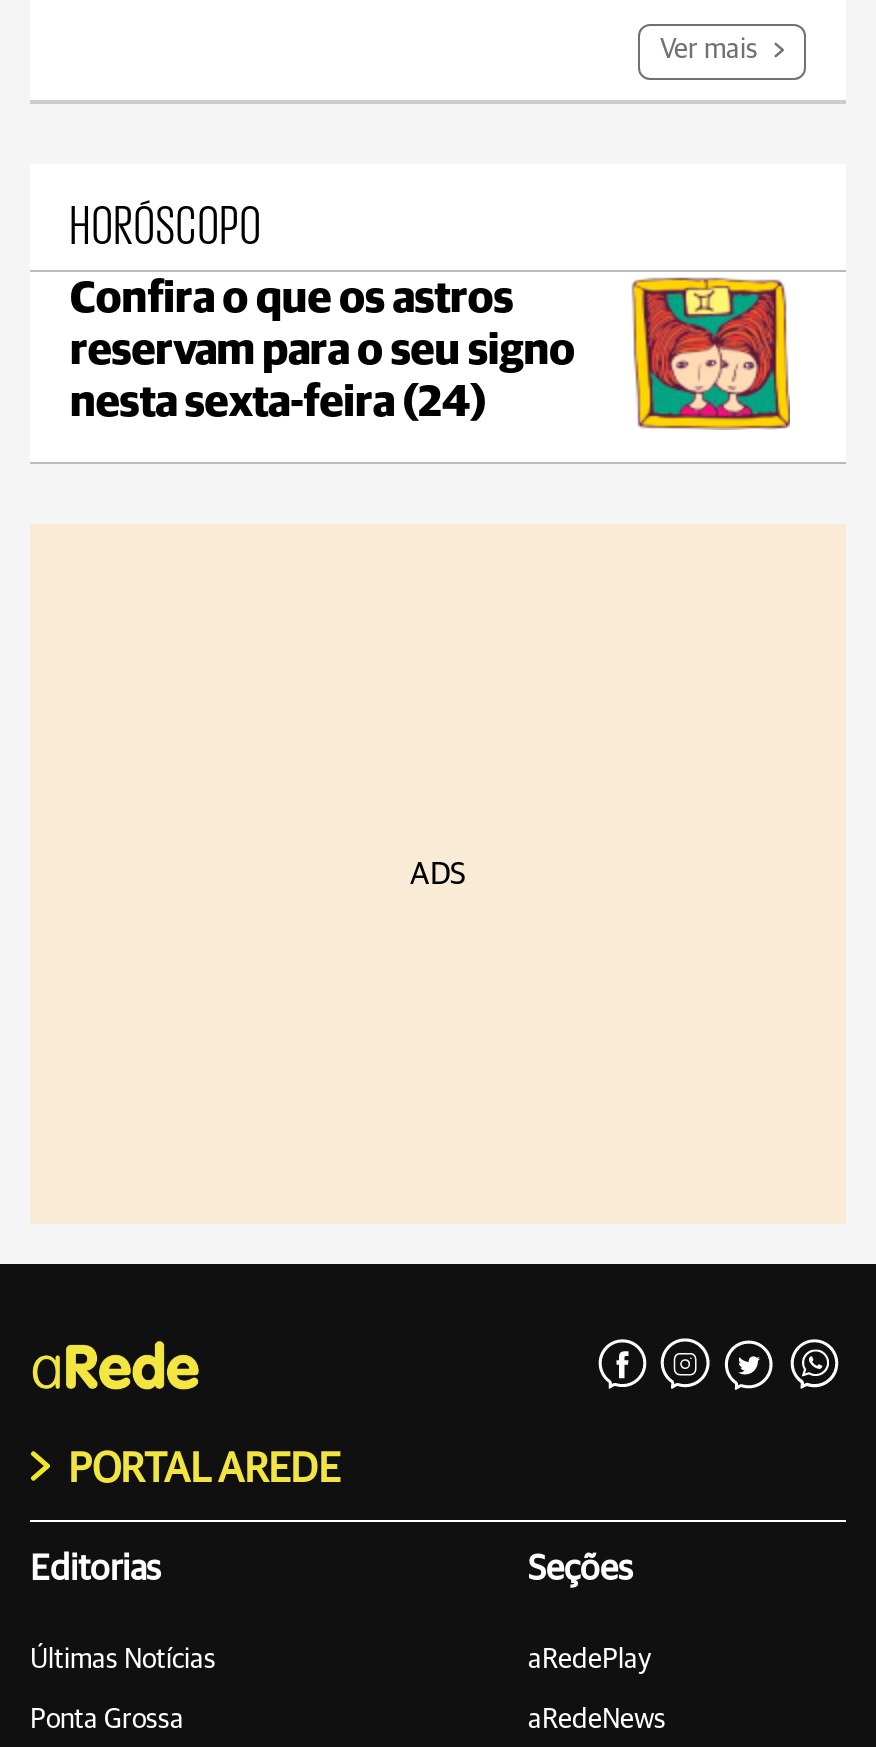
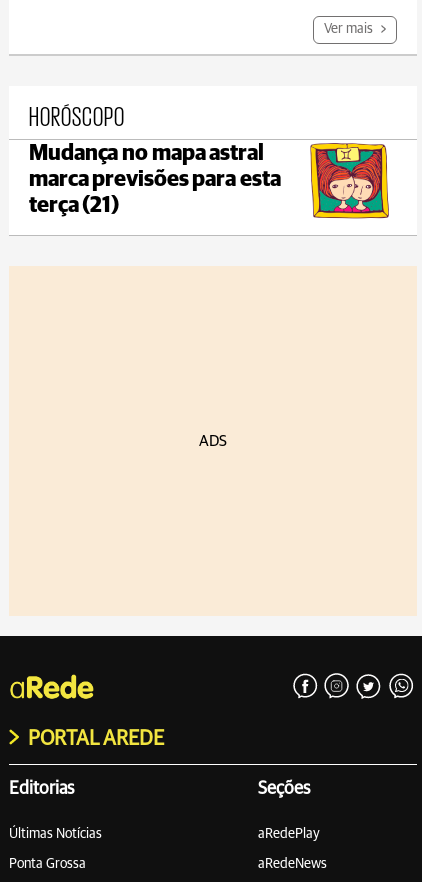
[70,278,575,426] Confira o que os astros | reservam para o seu signo | nesta sexta-feira (24) -> [29,143,280,217] Mudança no mapa astral | marca previsões para esta | terça (21)

